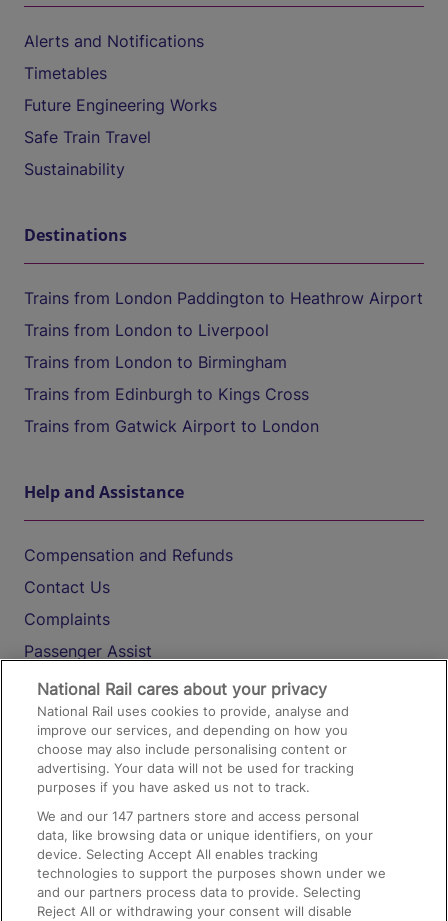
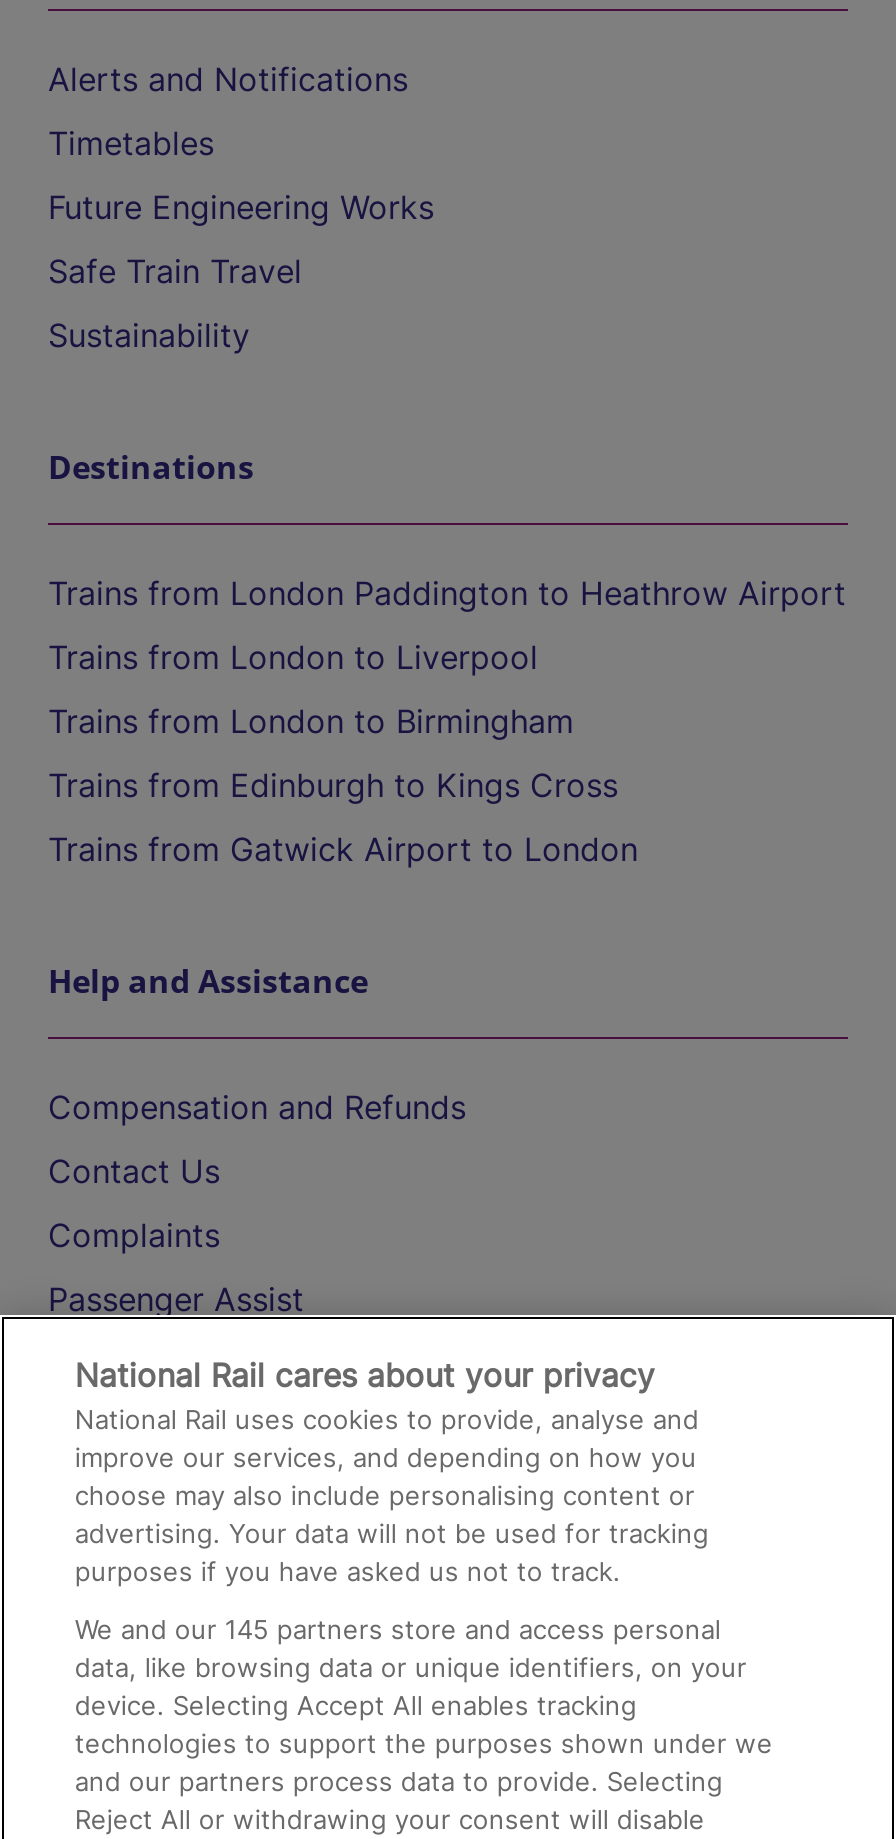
[37,808,359,824] We and our 147 partners store and access personal -> [75,1613,721,1645] We and our 145 partners store and access personal

